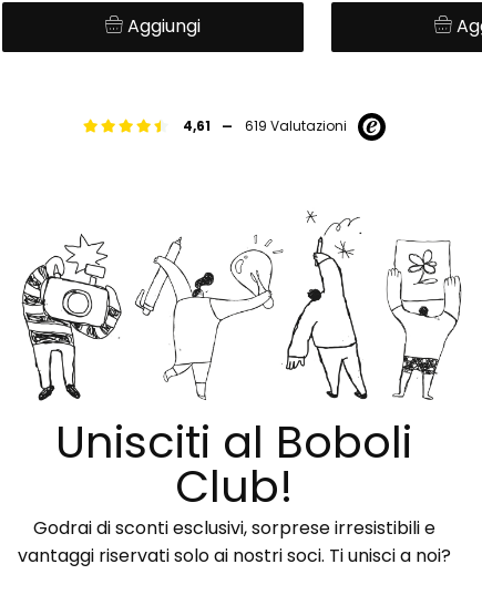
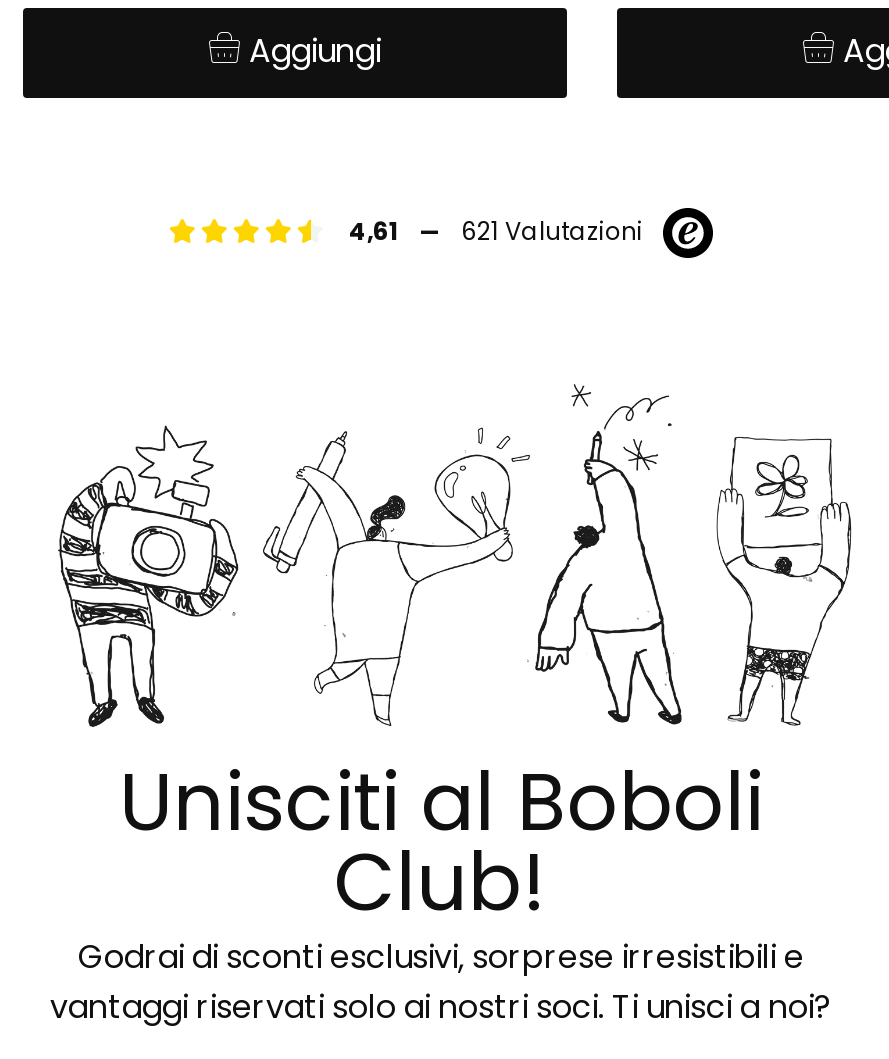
[182,110,346,142] 4,61 - 619 Valutazioni -> [349,203,643,261] 4,61 - 621 Valutazioni

